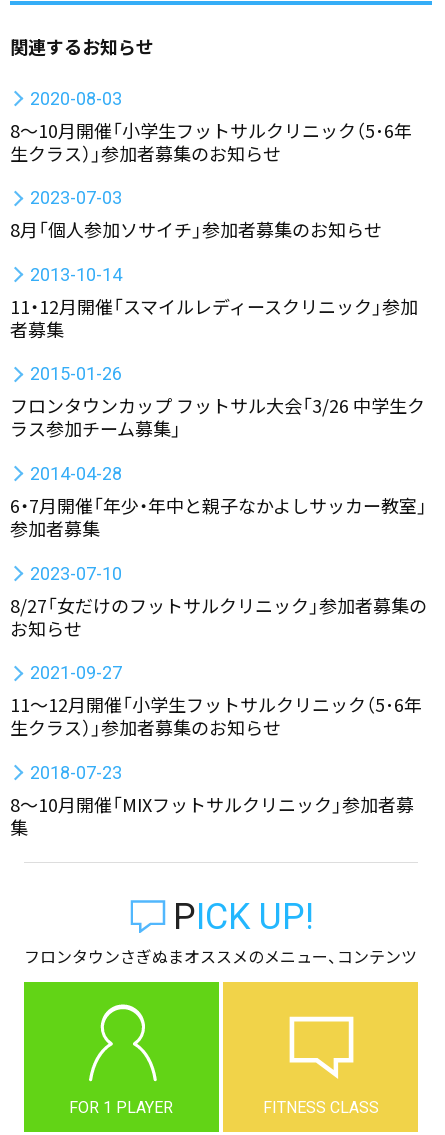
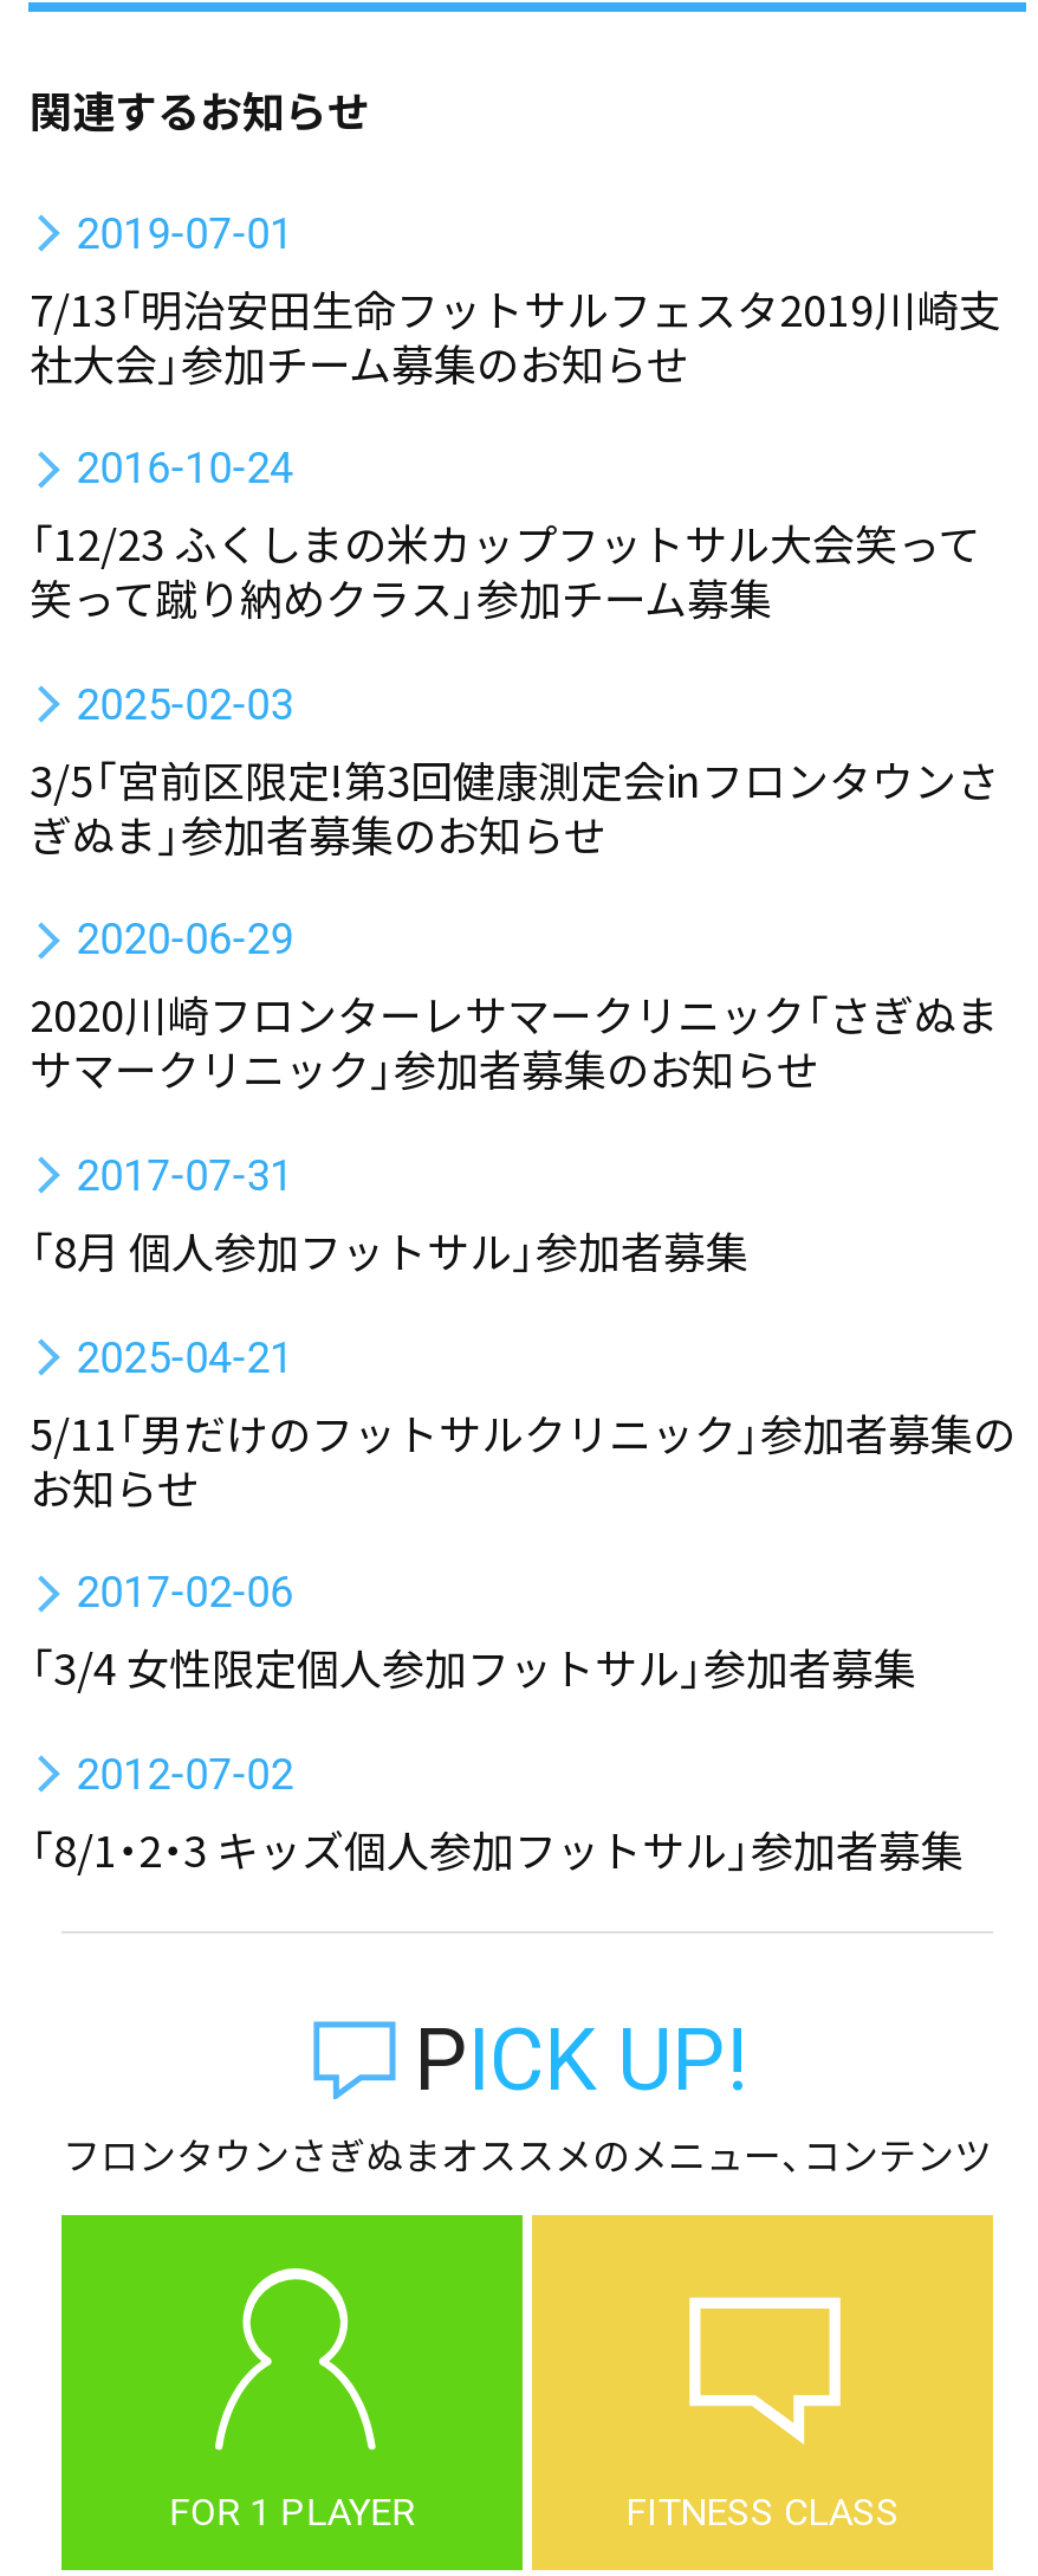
[10,88,412,166] 2020-08-03 | 8～10月開催「小学生フットサルクリニック（5･6年 | 生クラス）」参加者募集のお知らせ -> [29,208,1001,392] 2019-07-01 | 7/13「明治安田生命フットサルフェスタ2019川崎支 | 社大会」参加チーム募集のお知らせ
[10,187,382,242] 2023-07-03 | 8月「個人参加ソサイチ」参加者募集のお知らせ -> [29,443,980,628] 2016-10-24 | 「12/23 ふくしまの米カップフットサル大会笑って | 笑って蹴り納めクラス」参加チーム募集
[10,264,418,342] 2013-10-14 | 11・12月開催「スマイルレディースクリニック」参加 | 者募集 -> [29,679,999,863] 2025-02-03 | 3/5「宮前区限定!第3回健康測定会inフロンタウンさ | ぎぬま」参加者募集のお知らせ
[10,363,425,441] 2015-01-26 | フロンタウンカップ フットサル大会「3/26 中学生ク | ラス参加チーム募集」 -> [29,914,999,1099] 2020-06-29 | 2020川崎フロンターレサマークリニック「さぎぬま | サマークリニック」参加者募集のお知らせ
[10,463,427,541] 2014-04-28 | 6・7月開催「年少・年中と親子なかよしサッカー教室」 | 参加者募集 -> [29,1150,748,1280] 2017-07-31 | 「8月 個人参加フットサル」参加者募集
[10,563,427,618] 2023-07-10 | 8/27「女だけのフットサルクリニック」参加者募集の -> [29,1331,1015,1462] 2025-04-21 | 5/11「男だけのフットサルクリニック」参加者募集の
[10,662,422,740] 2021-09-27 | 11～12月開催「小学生フットサルクリニック（5･6年 | 生クラス）」参加者募集のお知らせ -> [29,1567,916,1697] 2017-02-06 | 「3/4 女性限定個人参加フットサル」参加者募集
[10,762,414,840] 2018-07-23 | 8〜10月開催「MIXフットサルクリニック」参加者募 | 集 -> [29,1748,963,1879] 2012-07-02 | 「8/1・2・3 キッズ個人参加フットサル」参加者募集

